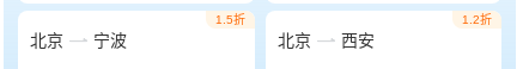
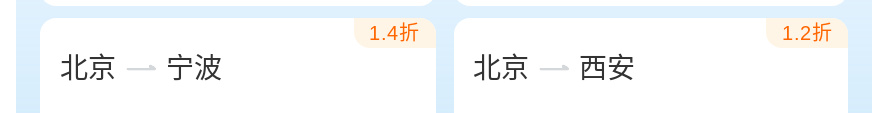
[215,13,245,26] 1.5折 -> [369,22,419,44] 1.4折

